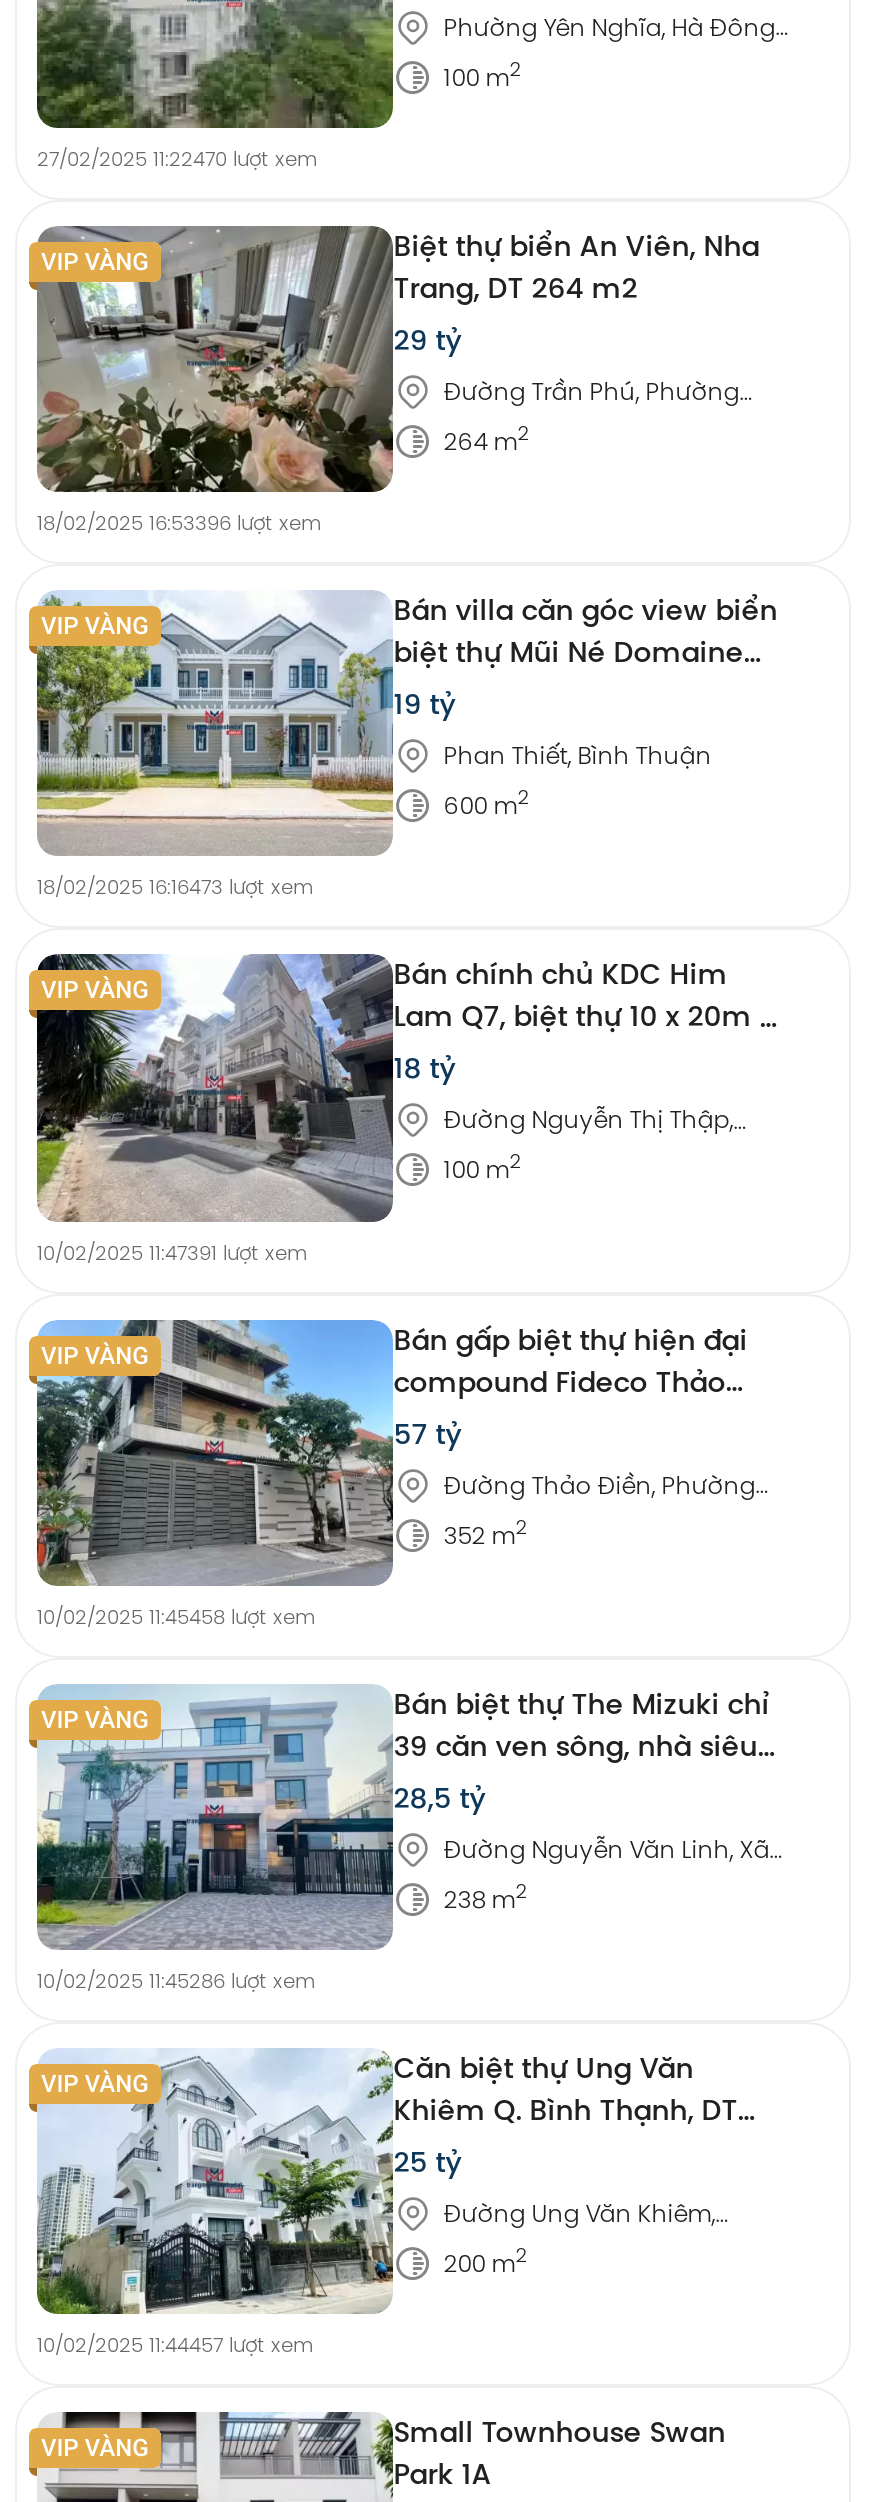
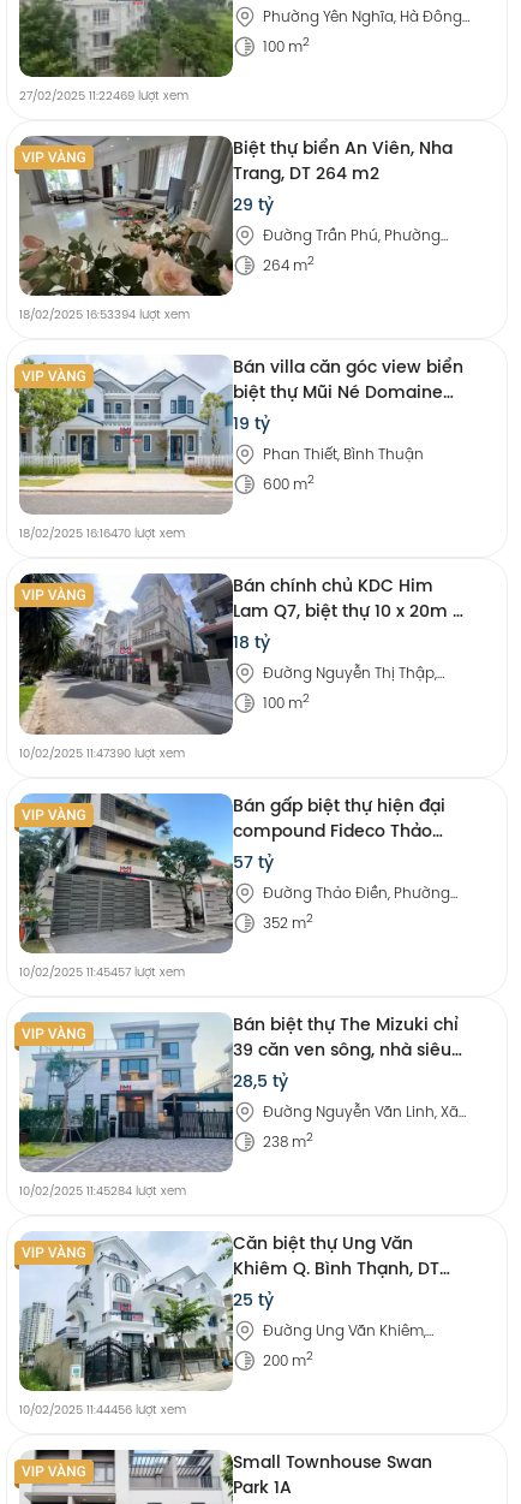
[37,144,317,174] 27/02/2025 11:22470 lượt xem -> [19,86,188,104] 27/02/2025 11:22469 lượt xem
[37,508,321,538] 18/02/2025 16:53396 lượt xem -> [19,306,190,324] 18/02/2025 16:53394 lượt xem
[37,873,313,903] 18/02/2025 16:16473 lượt xem -> [19,525,185,543] 18/02/2025 16:16470 lượt xem
[37,1237,307,1267] 10/02/2025 11:47391 lượt xem -> [19,744,185,762] 10/02/2025 11:47390 lượt xem
[37,1602,315,1632] 10/02/2025 11:45458 lượt xem -> [19,963,185,981] 10/02/2025 11:45457 lượt xem
[37,1966,315,1996] 10/02/2025 11:45286 lượt xem -> [19,1182,186,1200] 10/02/2025 11:45284 lượt xem
[37,2331,313,2361] 10/02/2025 11:44457 lượt xem -> [19,1401,186,1419] 10/02/2025 11:44456 lượt xem

